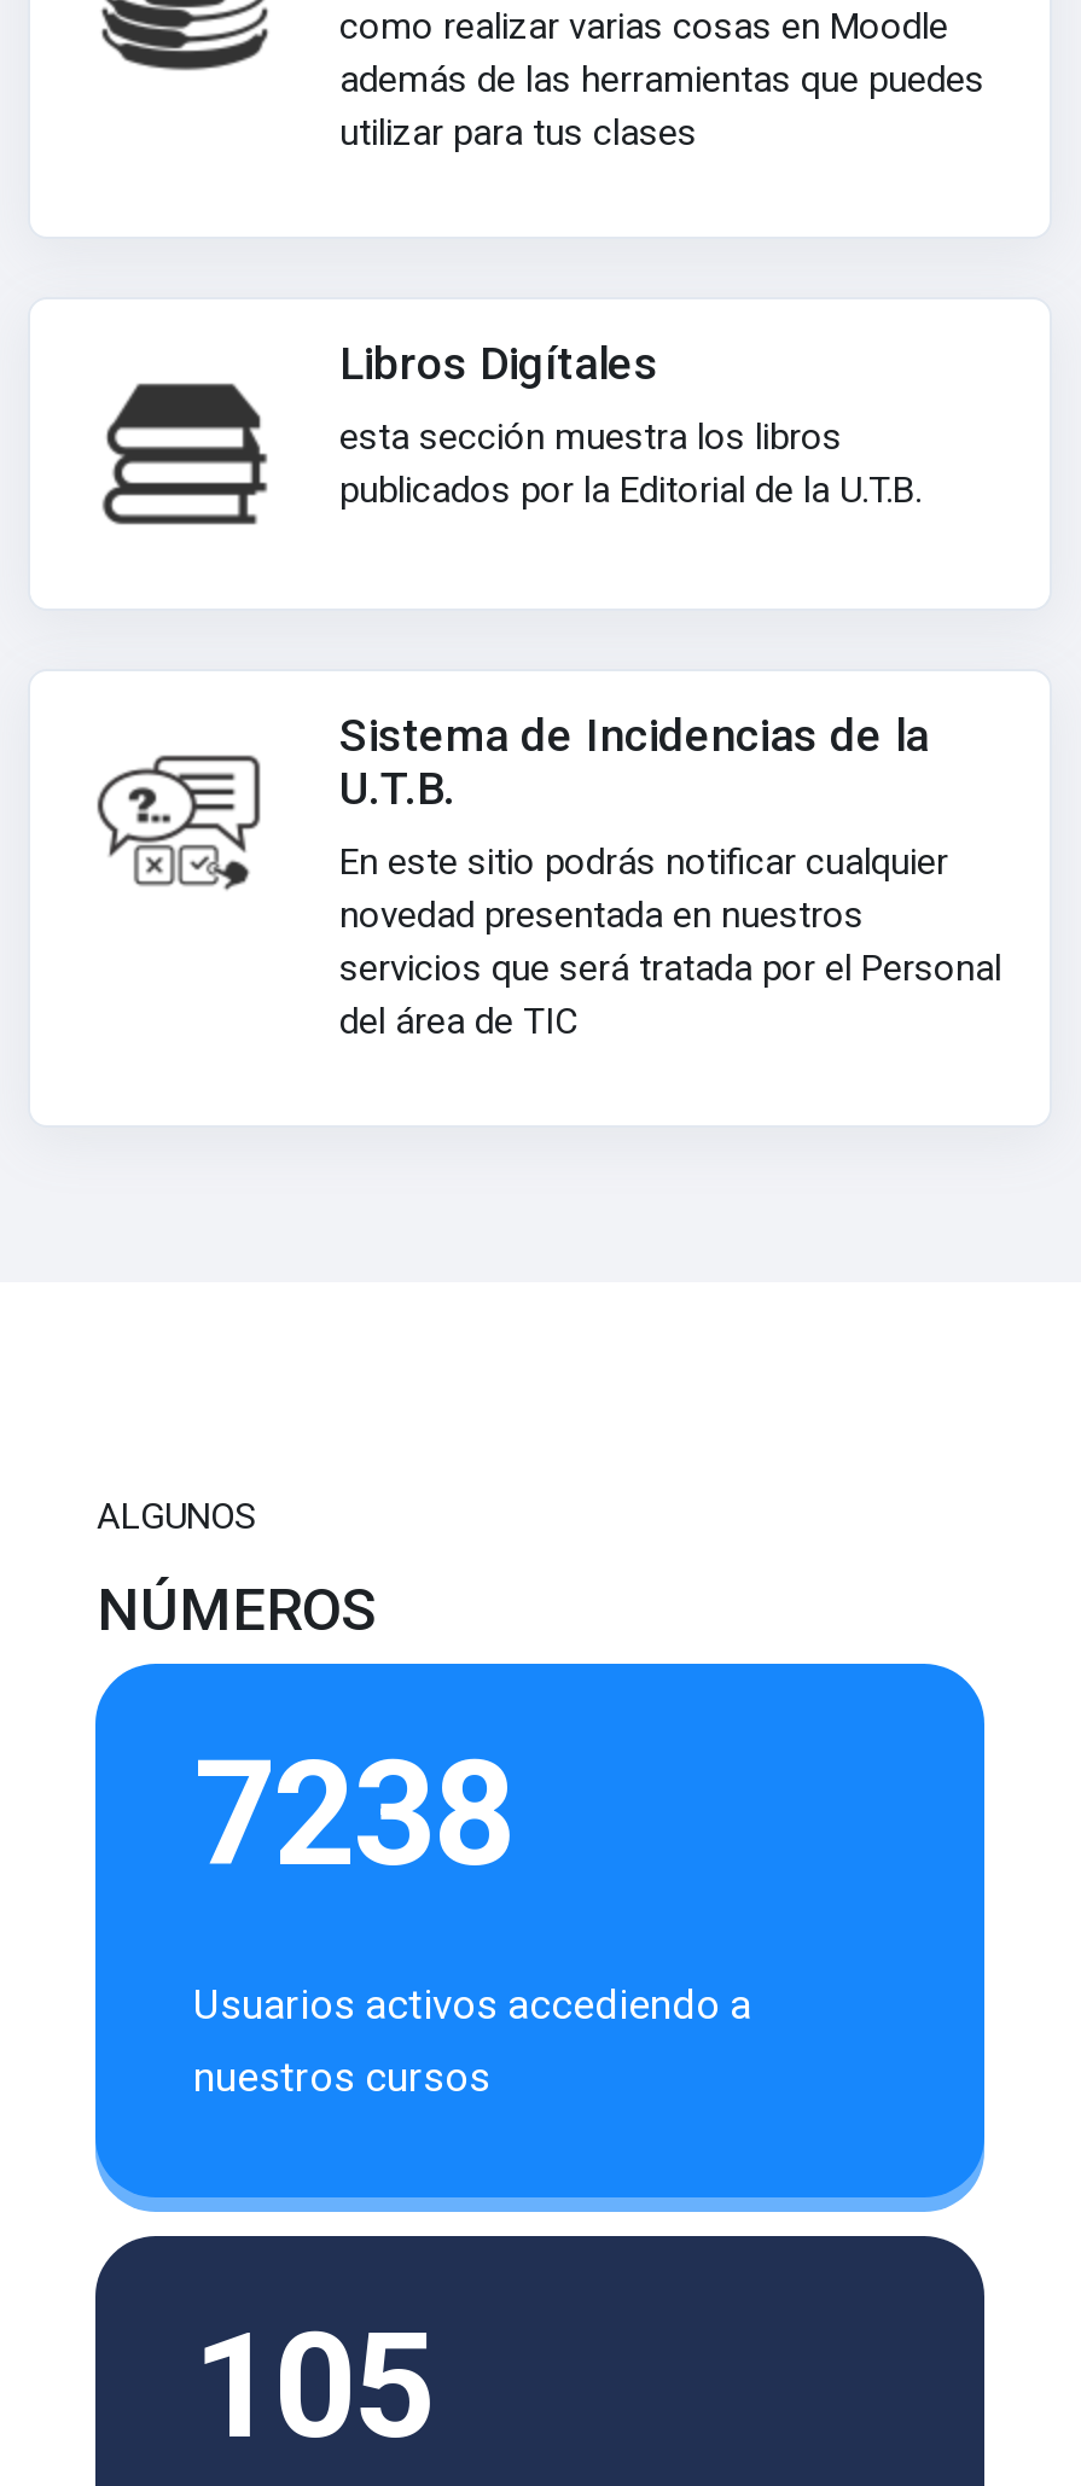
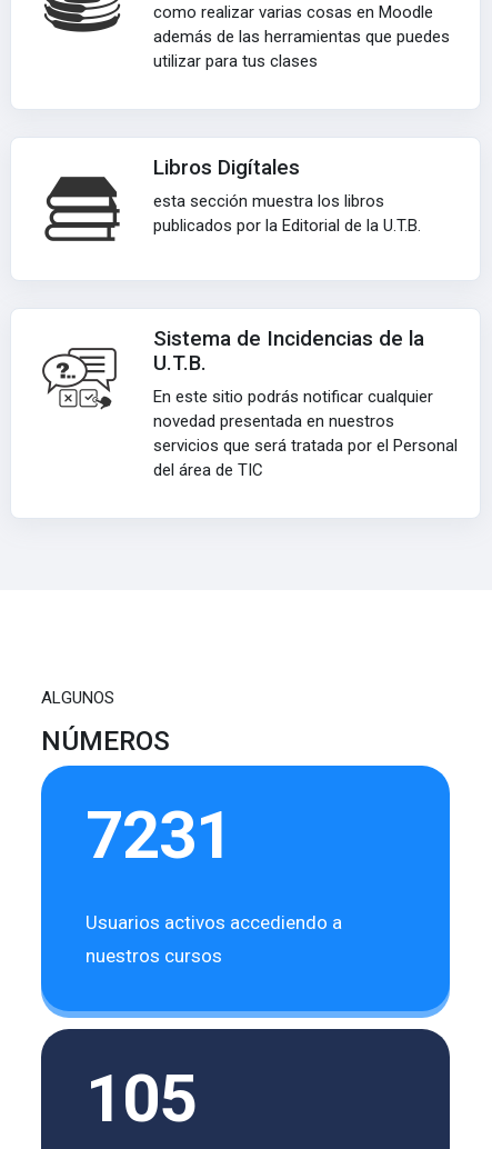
[193,1730,512,1901] 7238 -> [86,796,233,875] 7231

